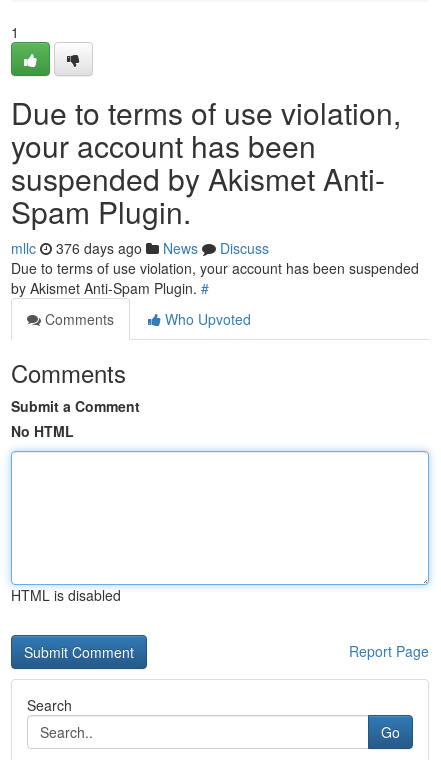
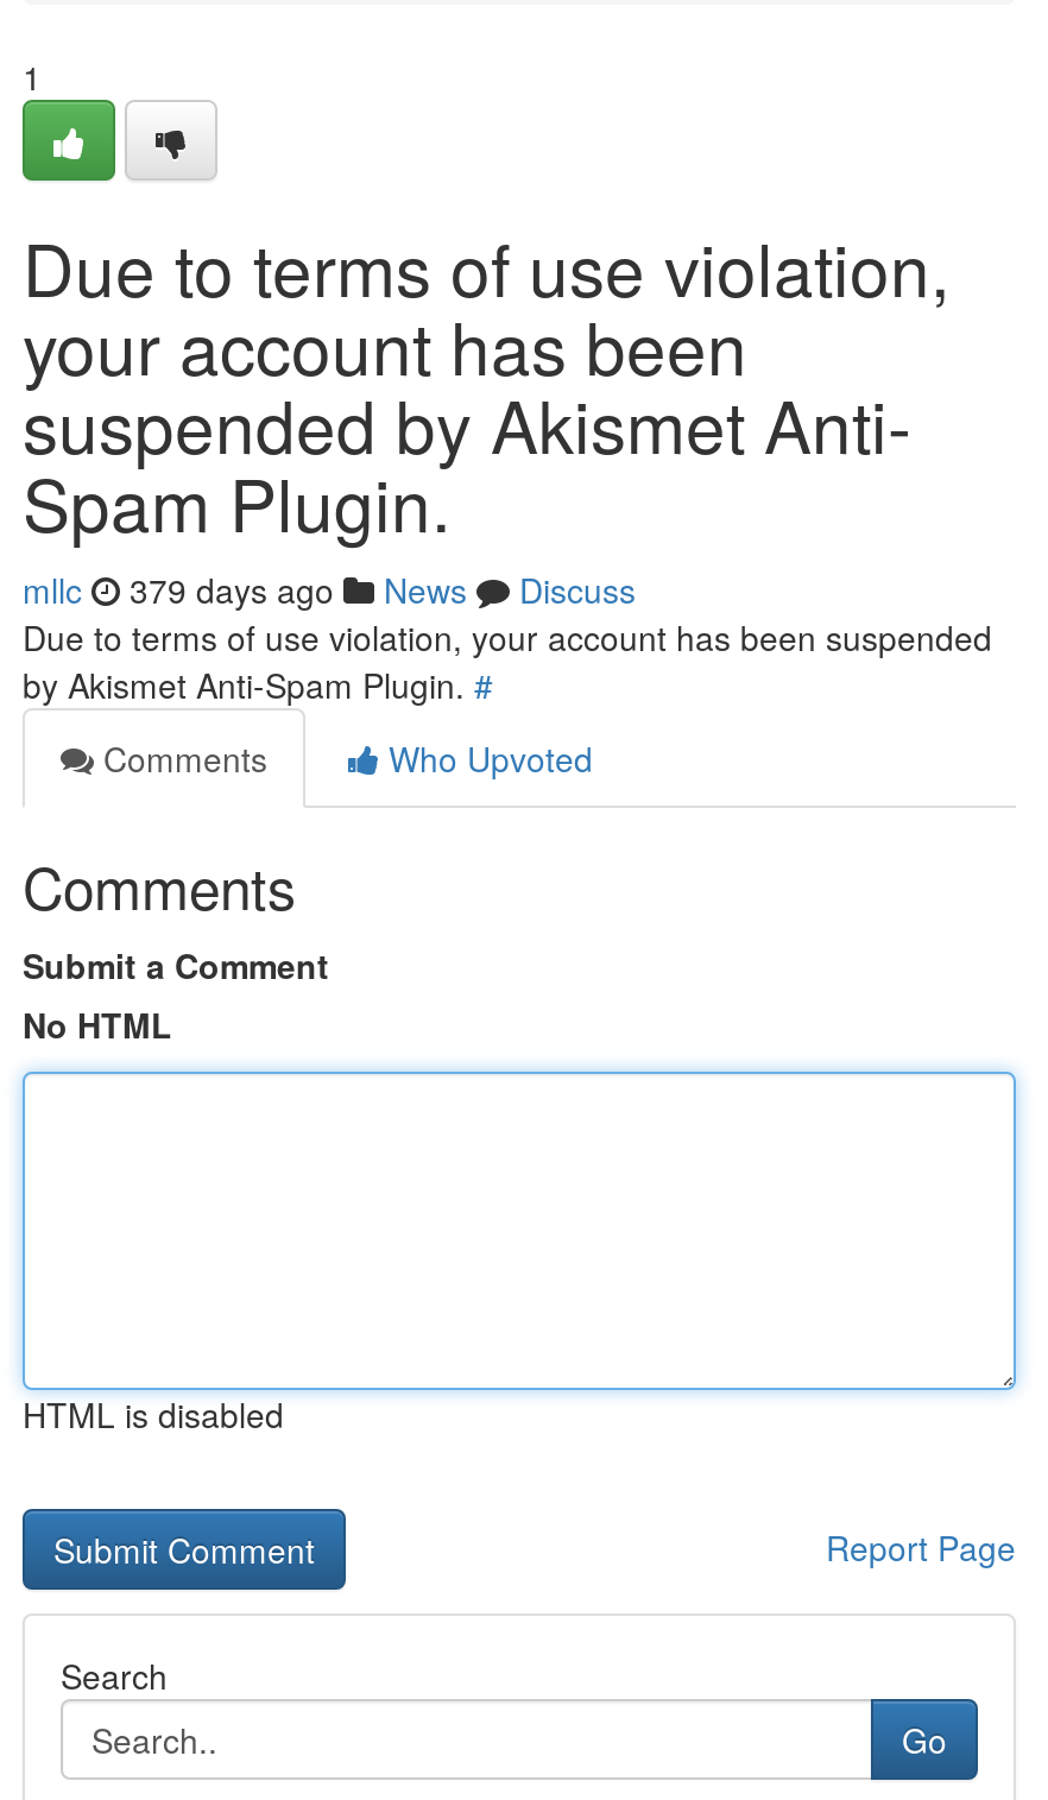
[11,238,269,258] mllc 376 days ago News Discuss -> [23,566,636,613] mllc 379 days ago News Discuss

